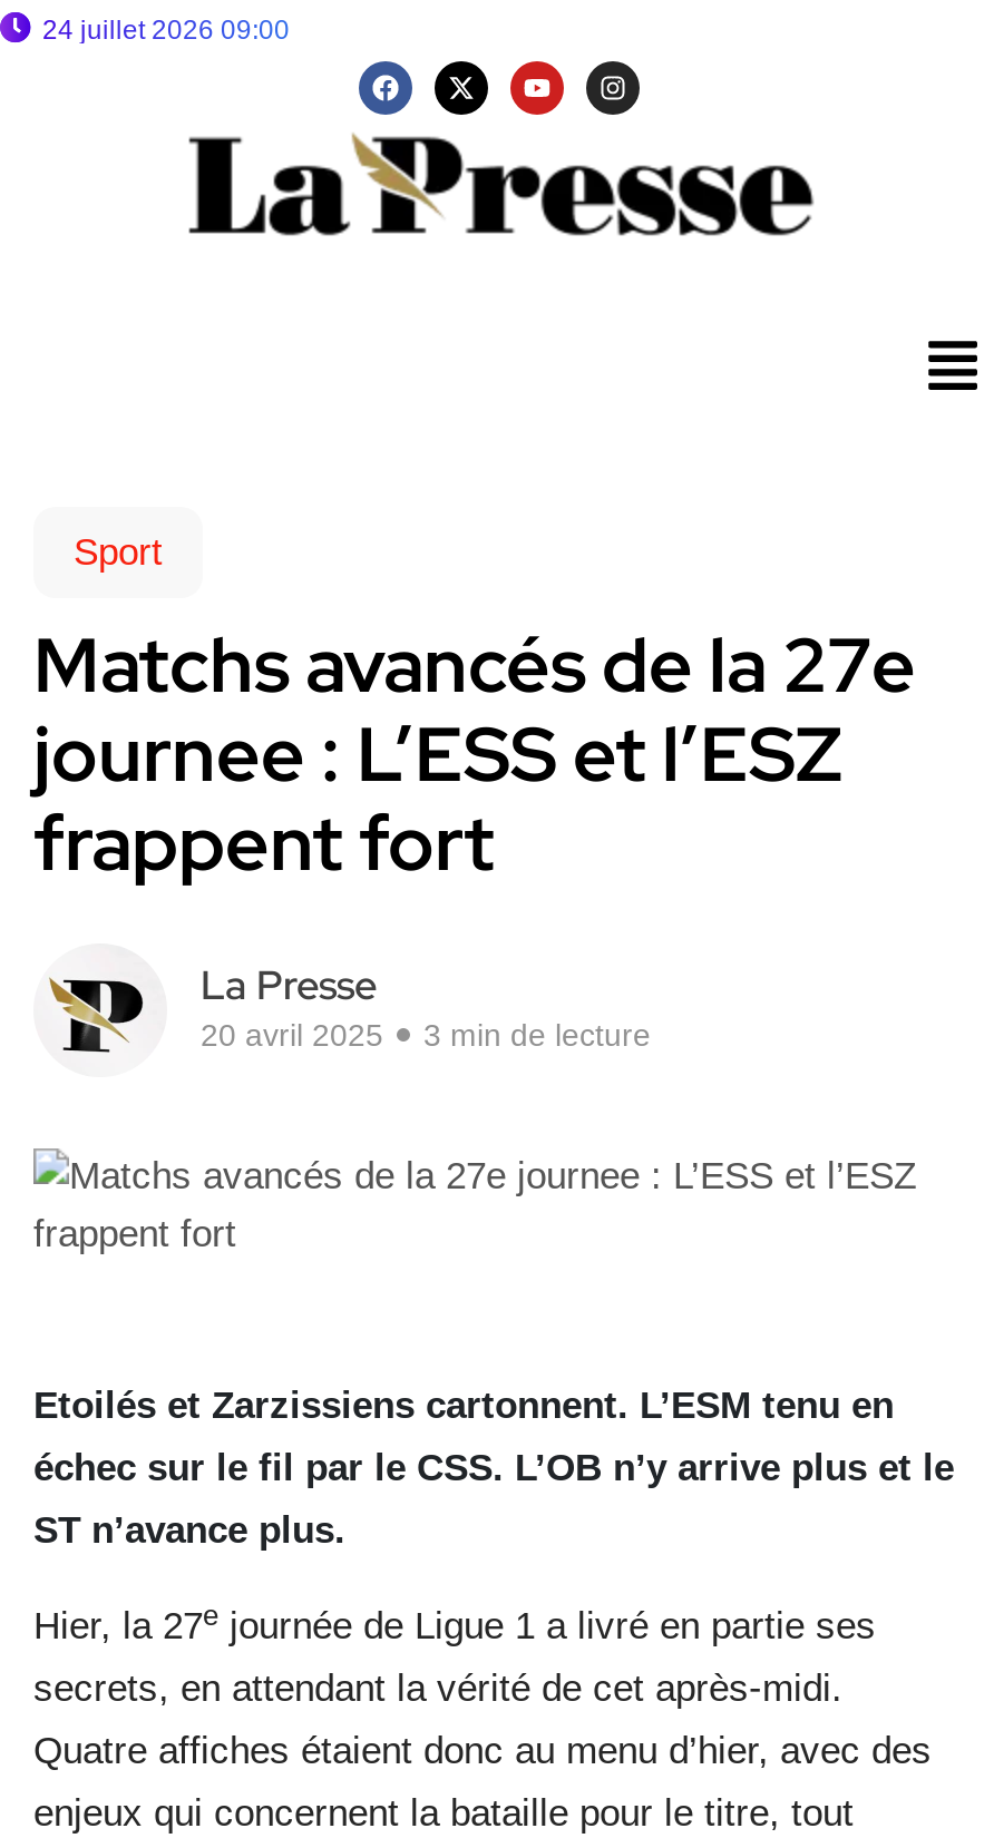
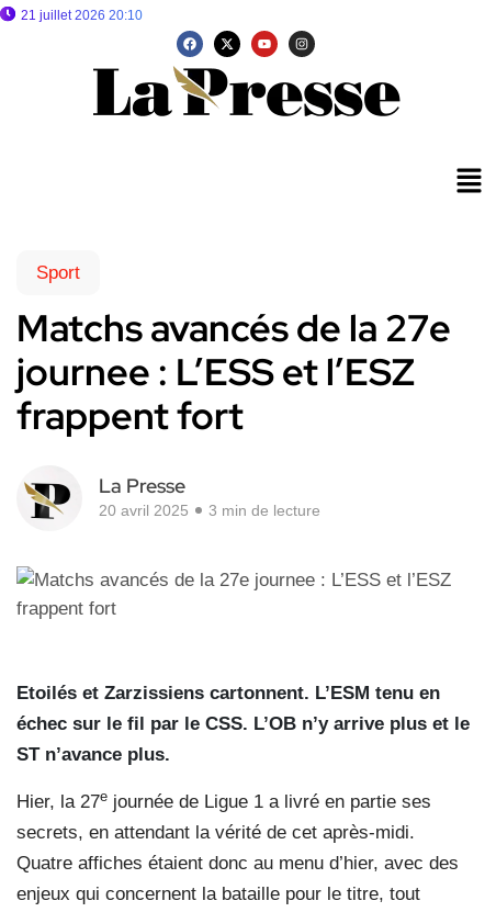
[42,14,290,46] 24 juillet 2026 09:00 -> [21,8,143,23] 21 juillet 2026 20:10

